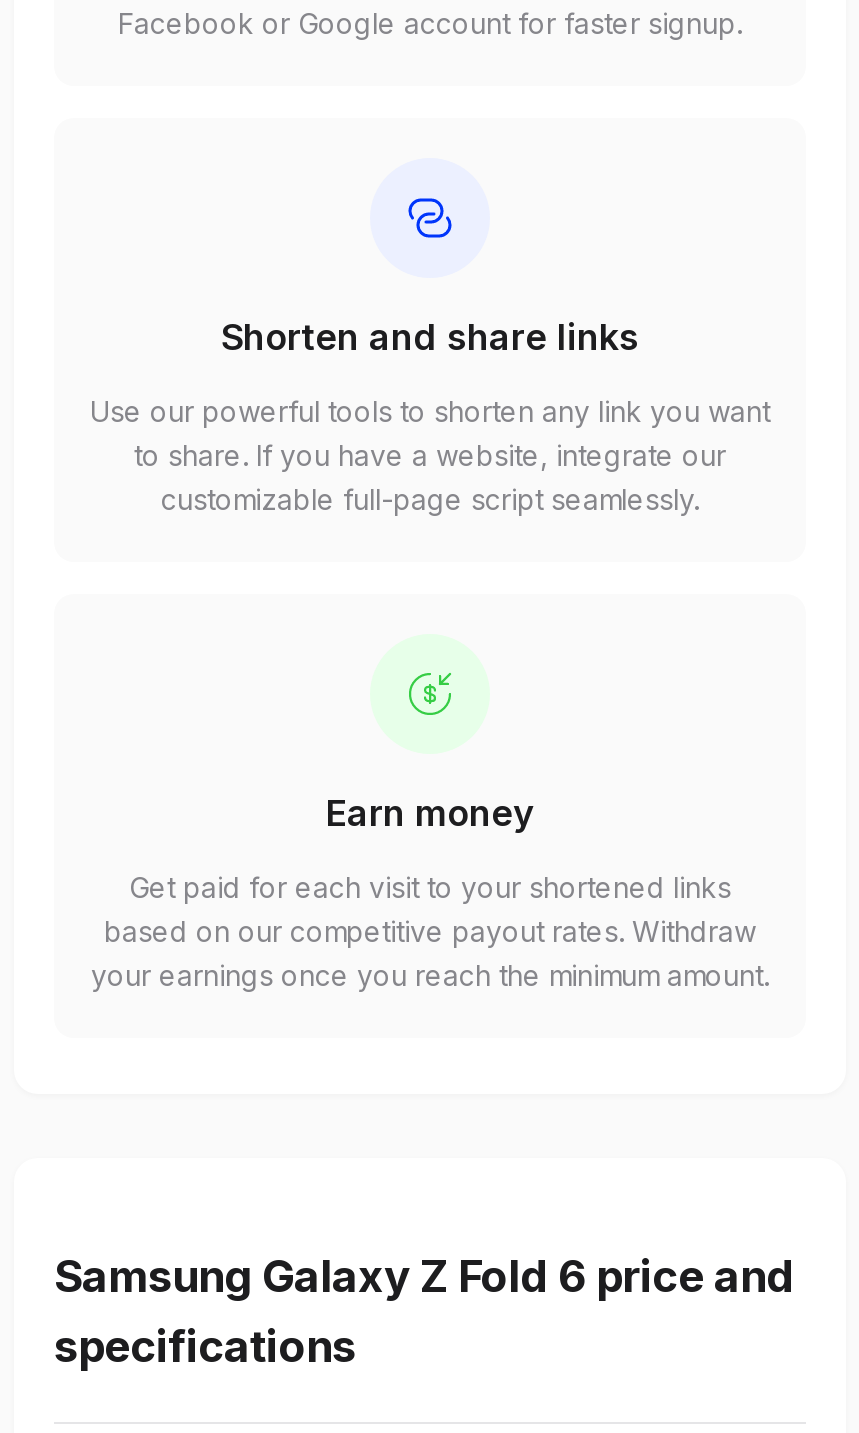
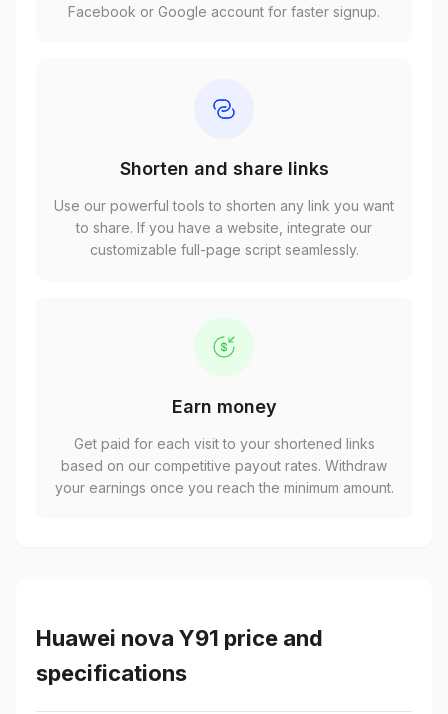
[54,1250,794,1302] Samsung Galaxy Z Fold 6 price and -> [36,625,323,651] Huawei nova Y91 price and

